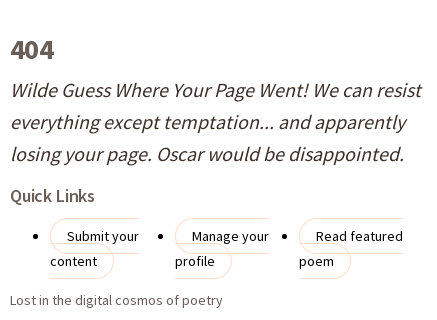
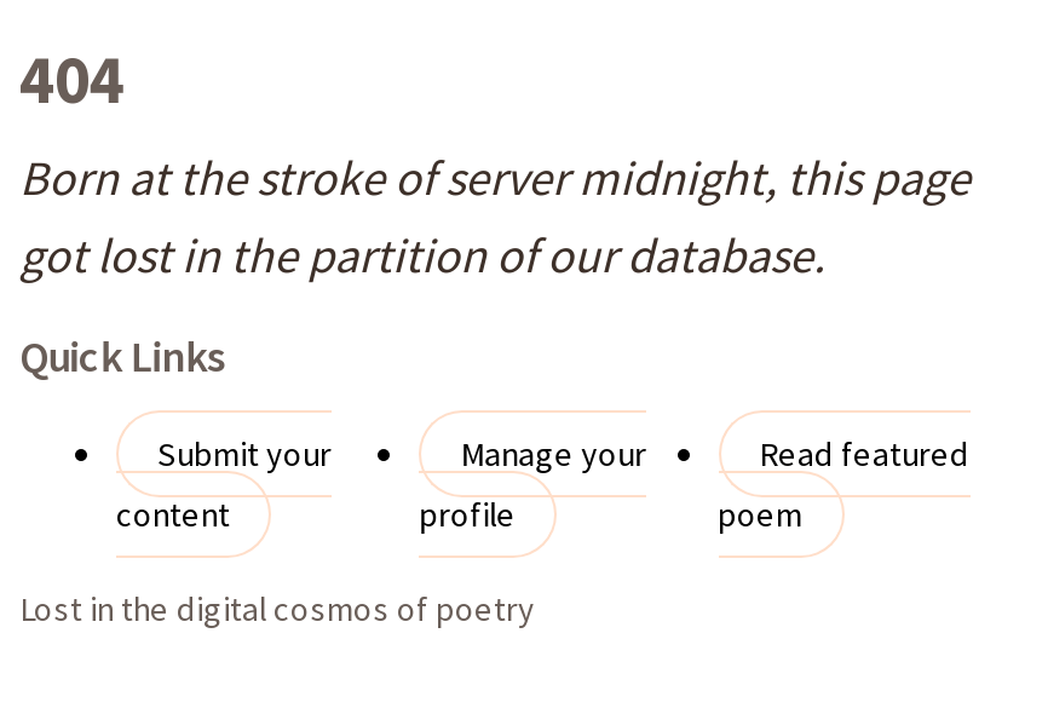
[10,77,421,166] Wilde Guess Where Your Page Went! We can resist | everything except temptation... and apparently | losing your page. Oscar would be disappointed. -> [19,146,971,284] Born at the stroke of server midnight, this page | got lost in the partition of our database.

